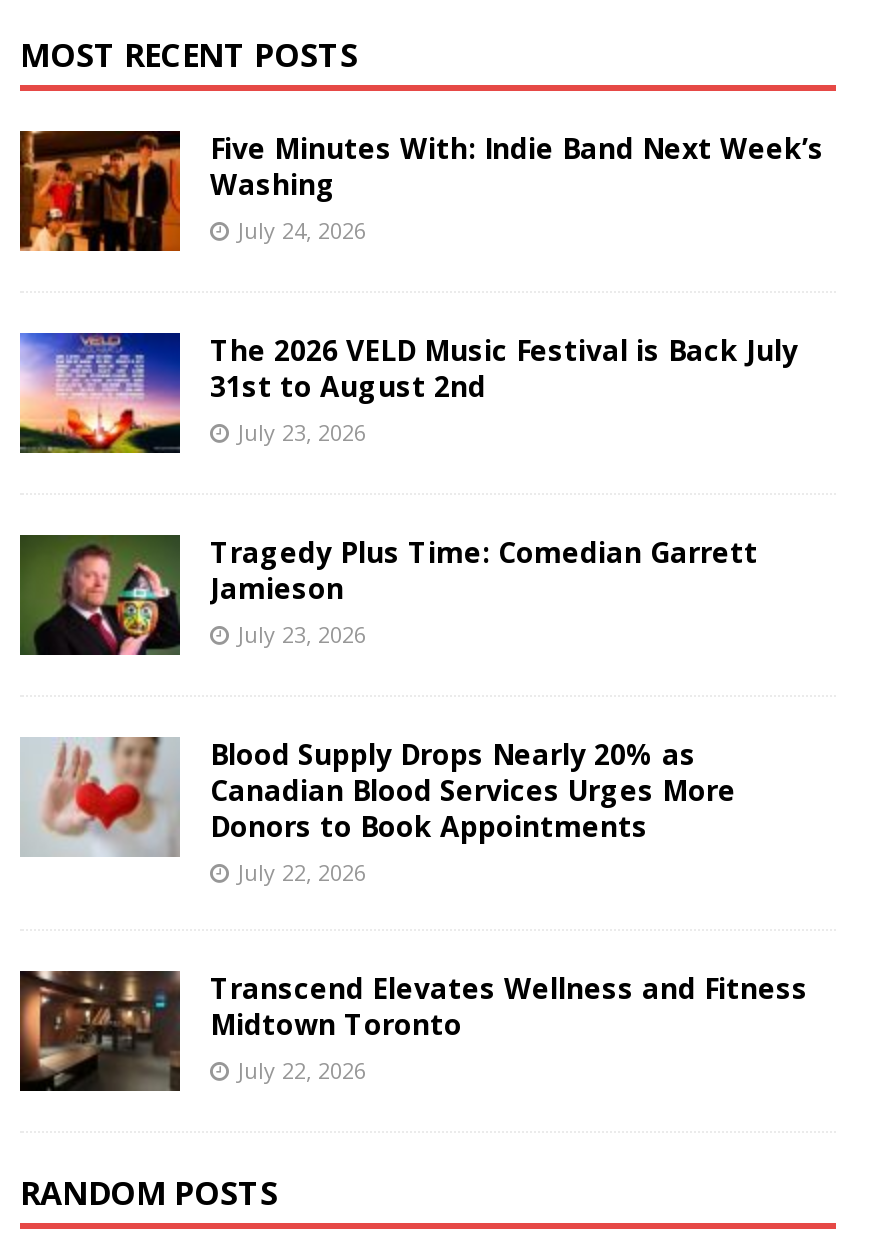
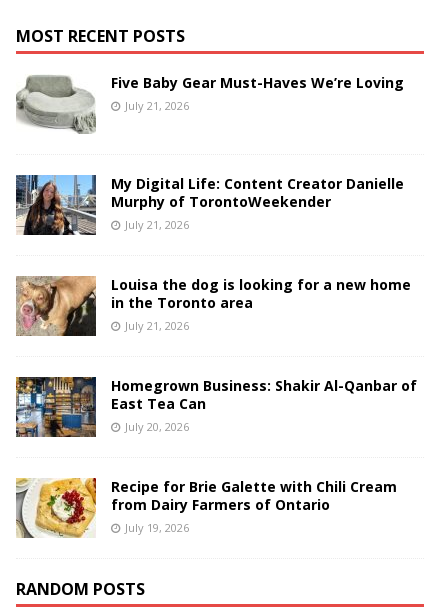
[18,129,824,253] [image] | Five Minutes With: Indie Band Next Week’s | Washing | July 24, 2026 -> [15,72,404,134] [image] | Five Baby Gear Must-Haves We’re Loving | July 21, 2026
[20,331,798,455] [image] | The 2026 VELD Music Festival is Back July | 31st to August 2nd | July 23, 2026 -> [15,173,404,236] [image] | My Digital Life: Content Creator Danielle | Murphy of TorontoWeekender | July 21, 2026
[20,533,758,657] [image] | Tragedy Plus Time: Comedian Garrett | Jamieson | July 23, 2026 -> [17,274,411,337] [image] | Louisa the dog is looking for a new home | in the Toronto area | July 21, 2026
[20,735,736,888] [image] | Blood Supply Drops Nearly 20% as | Canadian Blood Services Urges More | Donors to Book Appointments | July 22, 2026 -> [15,375,417,438] [image] | Homegrown Business: Shakir Al-Qanbar of | East Tea Can | July 20, 2026
[18,969,808,1093] [image] | Transcend Elevates Wellness and Fitness | Midtown Toronto | July 22, 2026 -> [16,476,397,539] [image] | Recipe for Brie Galette with Chili Cream | from Dairy Farmers of Ontario | July 19, 2026

